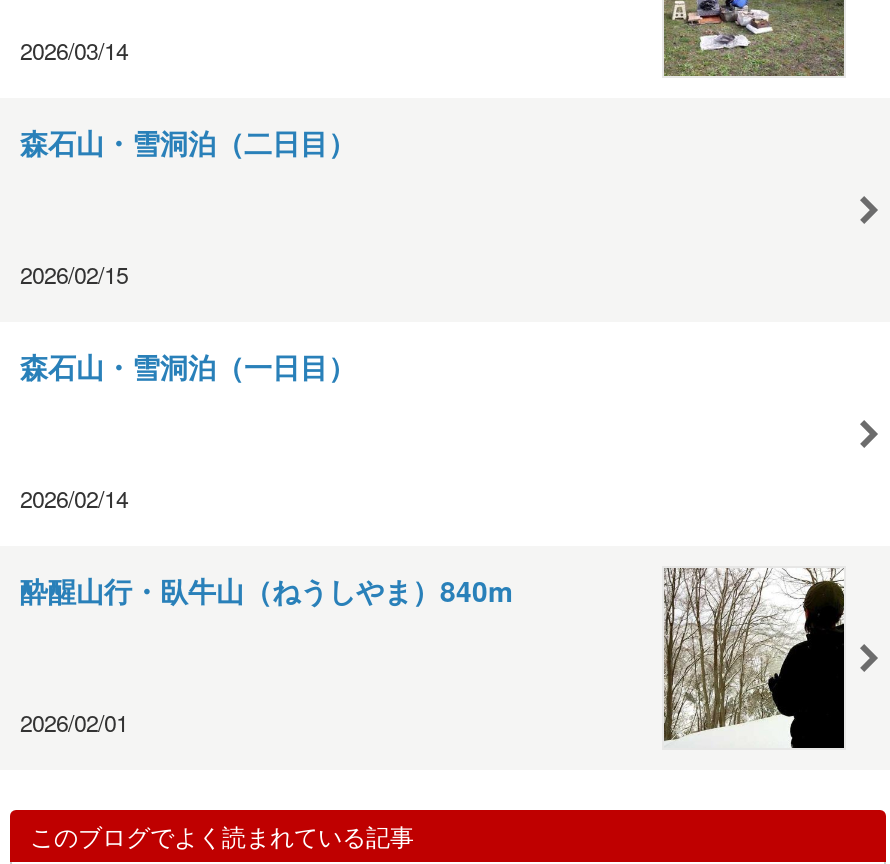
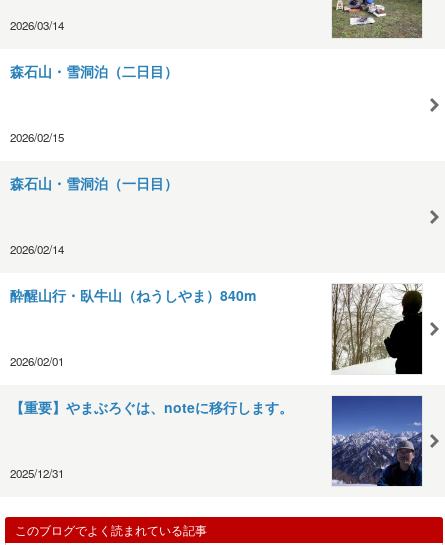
none -> [10,395,423,487] [image] | 【重要】やまぶろぐは、noteに移行します。 | 2025/12/31

